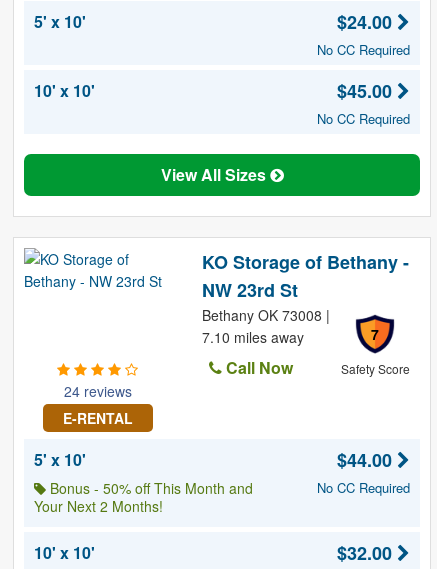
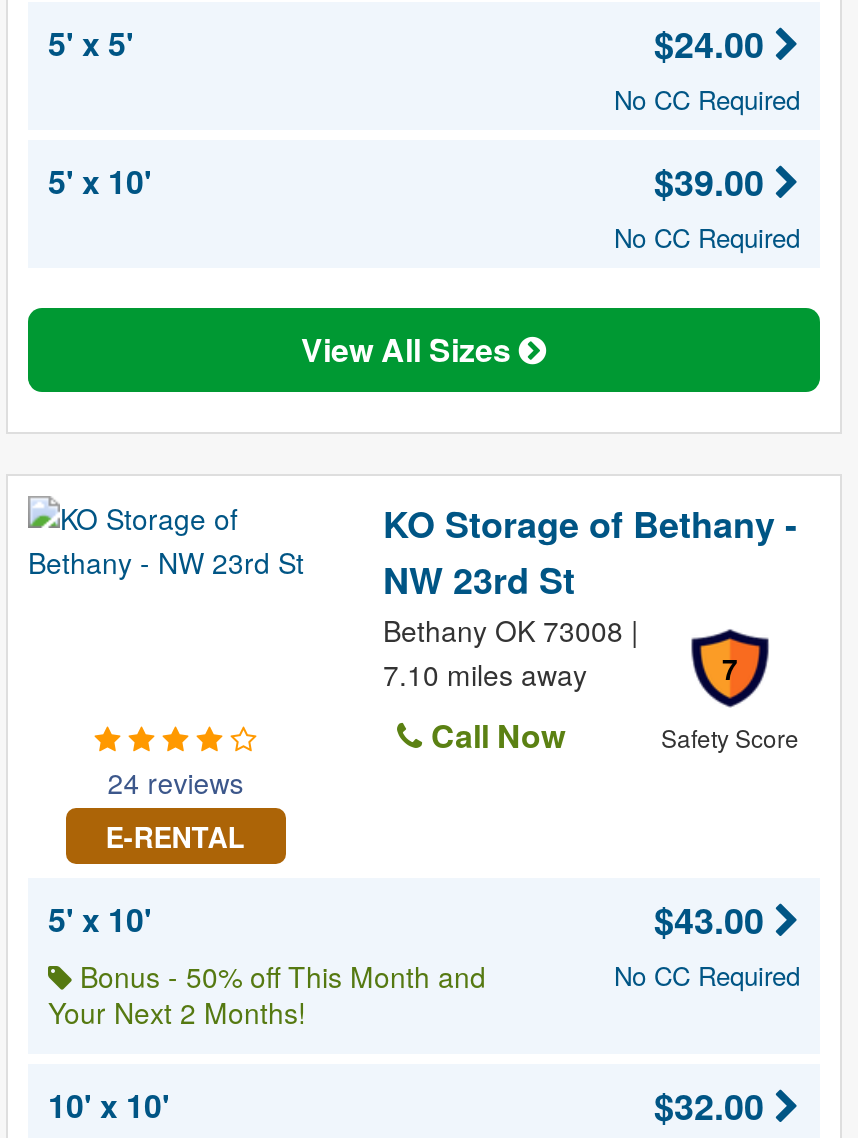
[34,10,86,33] 5' x 10' -> [48,20,134,66] 5' x 5'
[34,79,95,102] 10' x 10' -> [48,158,152,204] 5' x 10'
[337,78,397,104] $45.00 -> [654,156,774,208] $39.00
[337,447,397,473] $44.00 -> [654,894,774,946] $43.00

